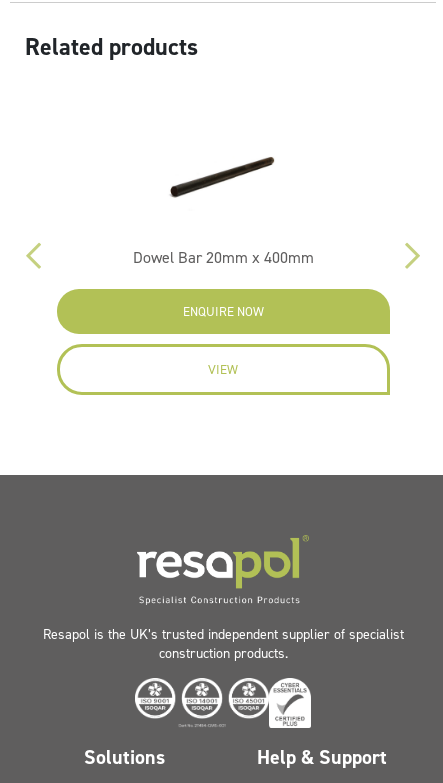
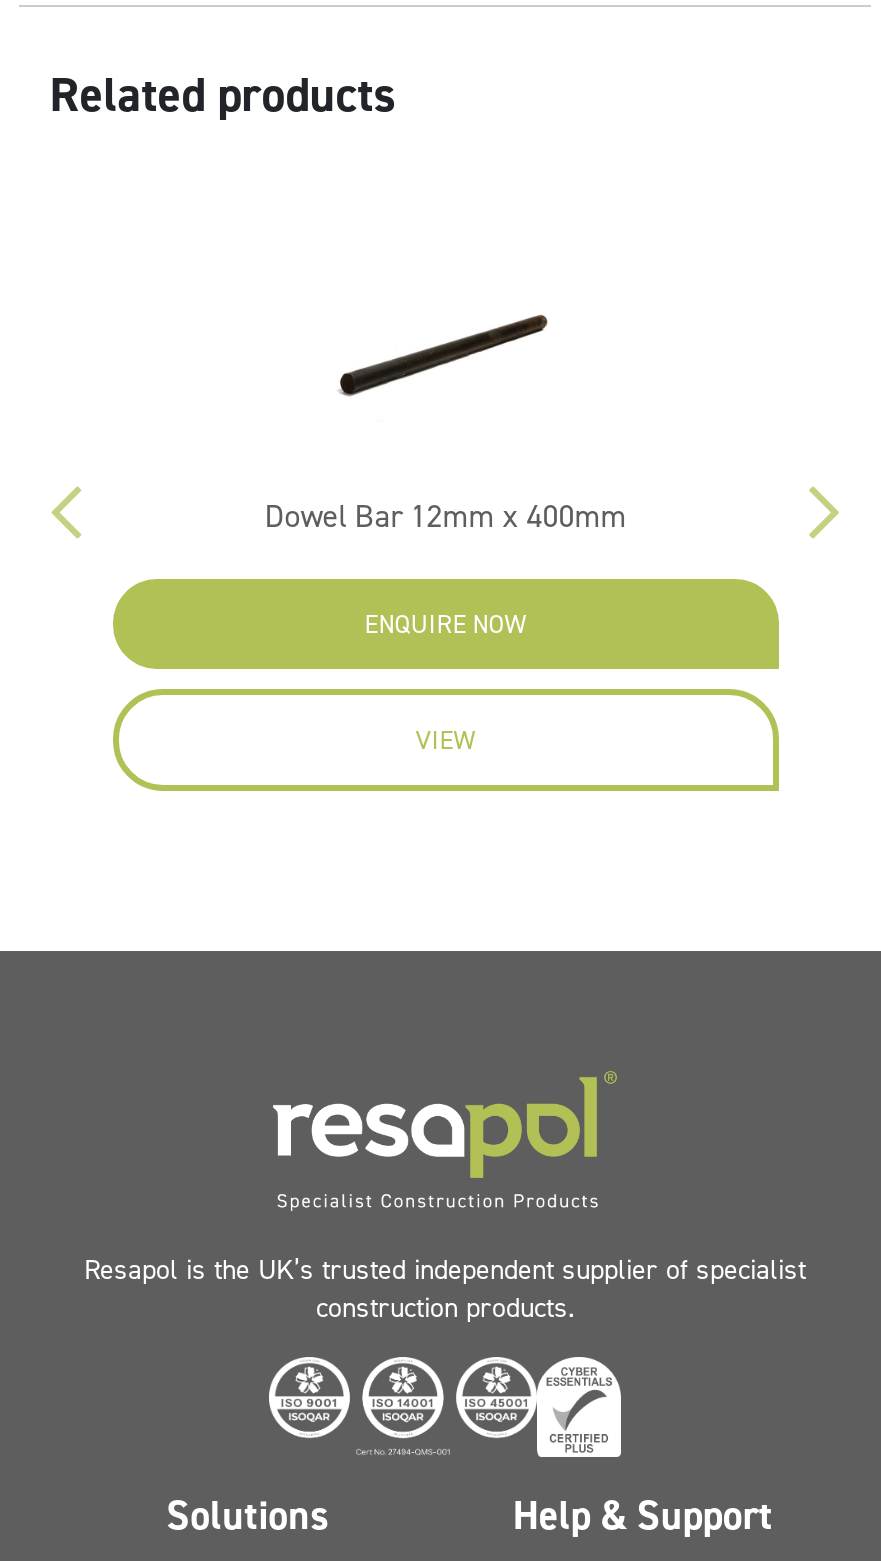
[133,247,314,268] Dowel Bar 20mm x 400mm -> [264,495,626,537] Dowel Bar 12mm x 400mm

